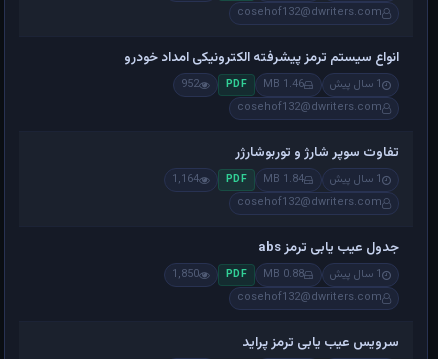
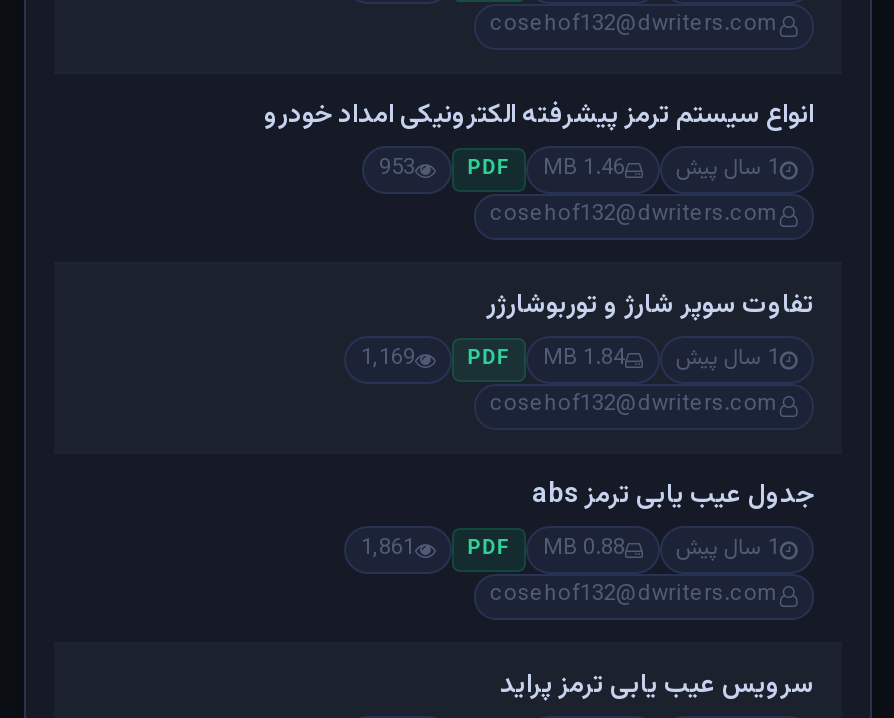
[181,76,247,93] 952 PDF -> [379,152,510,187] 953 PDF
[172,171,247,188] 1,164 PDF -> [361,342,510,377] 1,169 PDF
[172,266,247,283] 1,850 PDF -> [361,532,510,567] 1,861 PDF

